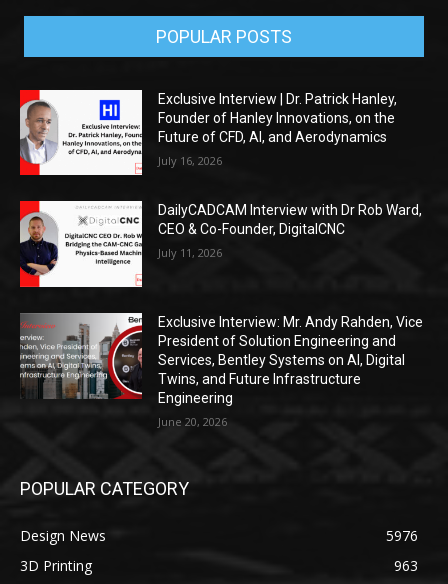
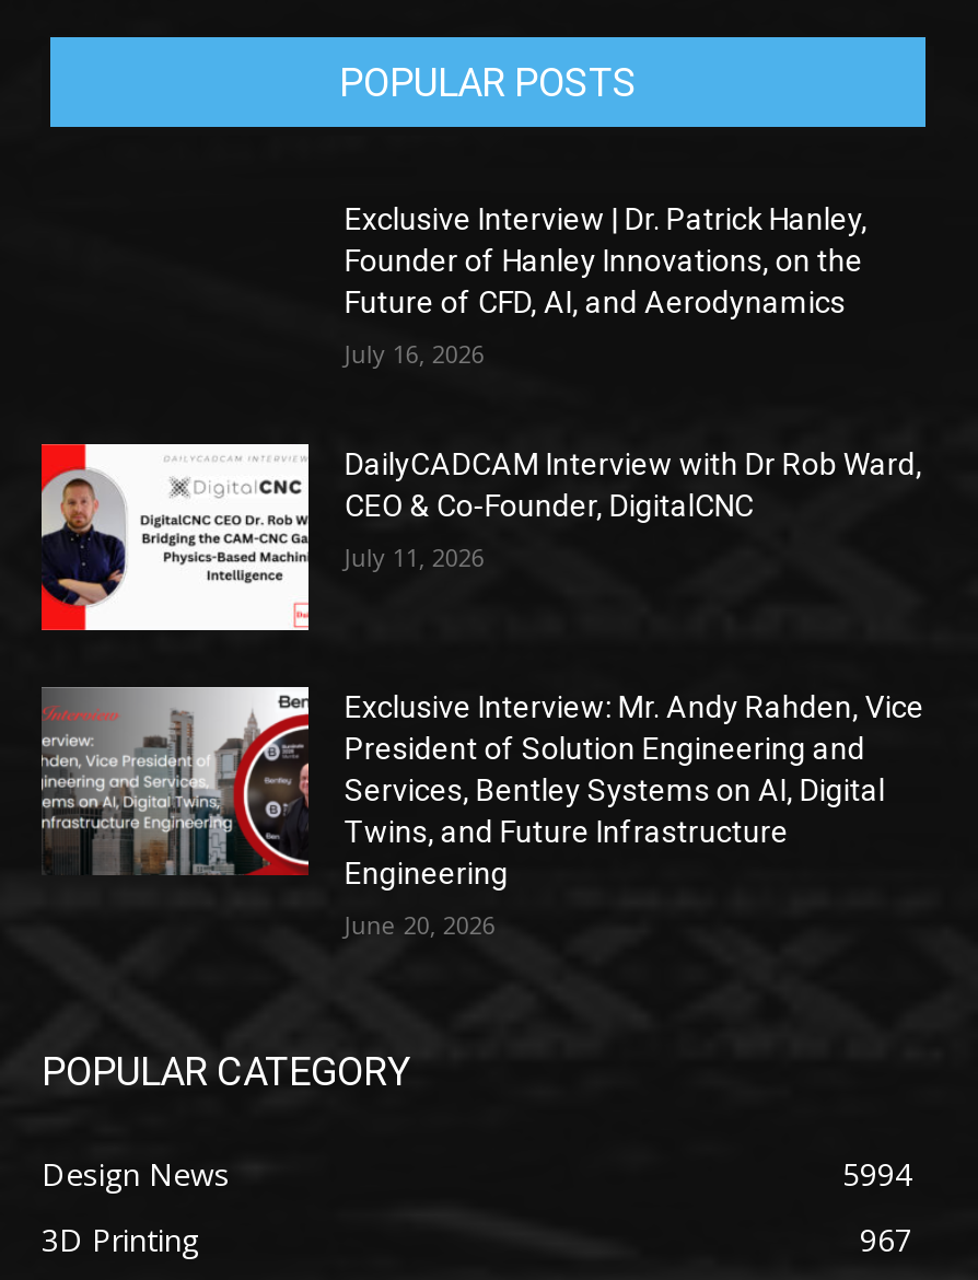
[19,89,143,176] [image] -> none
[386,526,418,545] 5976 -> [842,1153,912,1195] 5994
[394,556,418,575] 963 -> [860,1219,912,1260] 967

